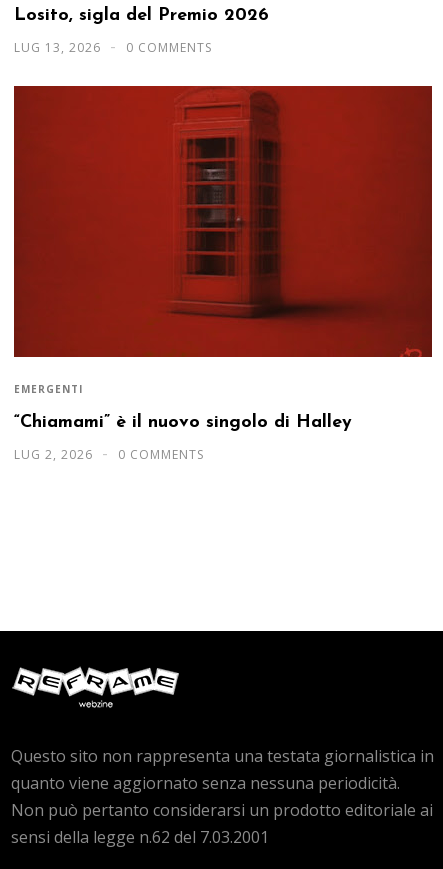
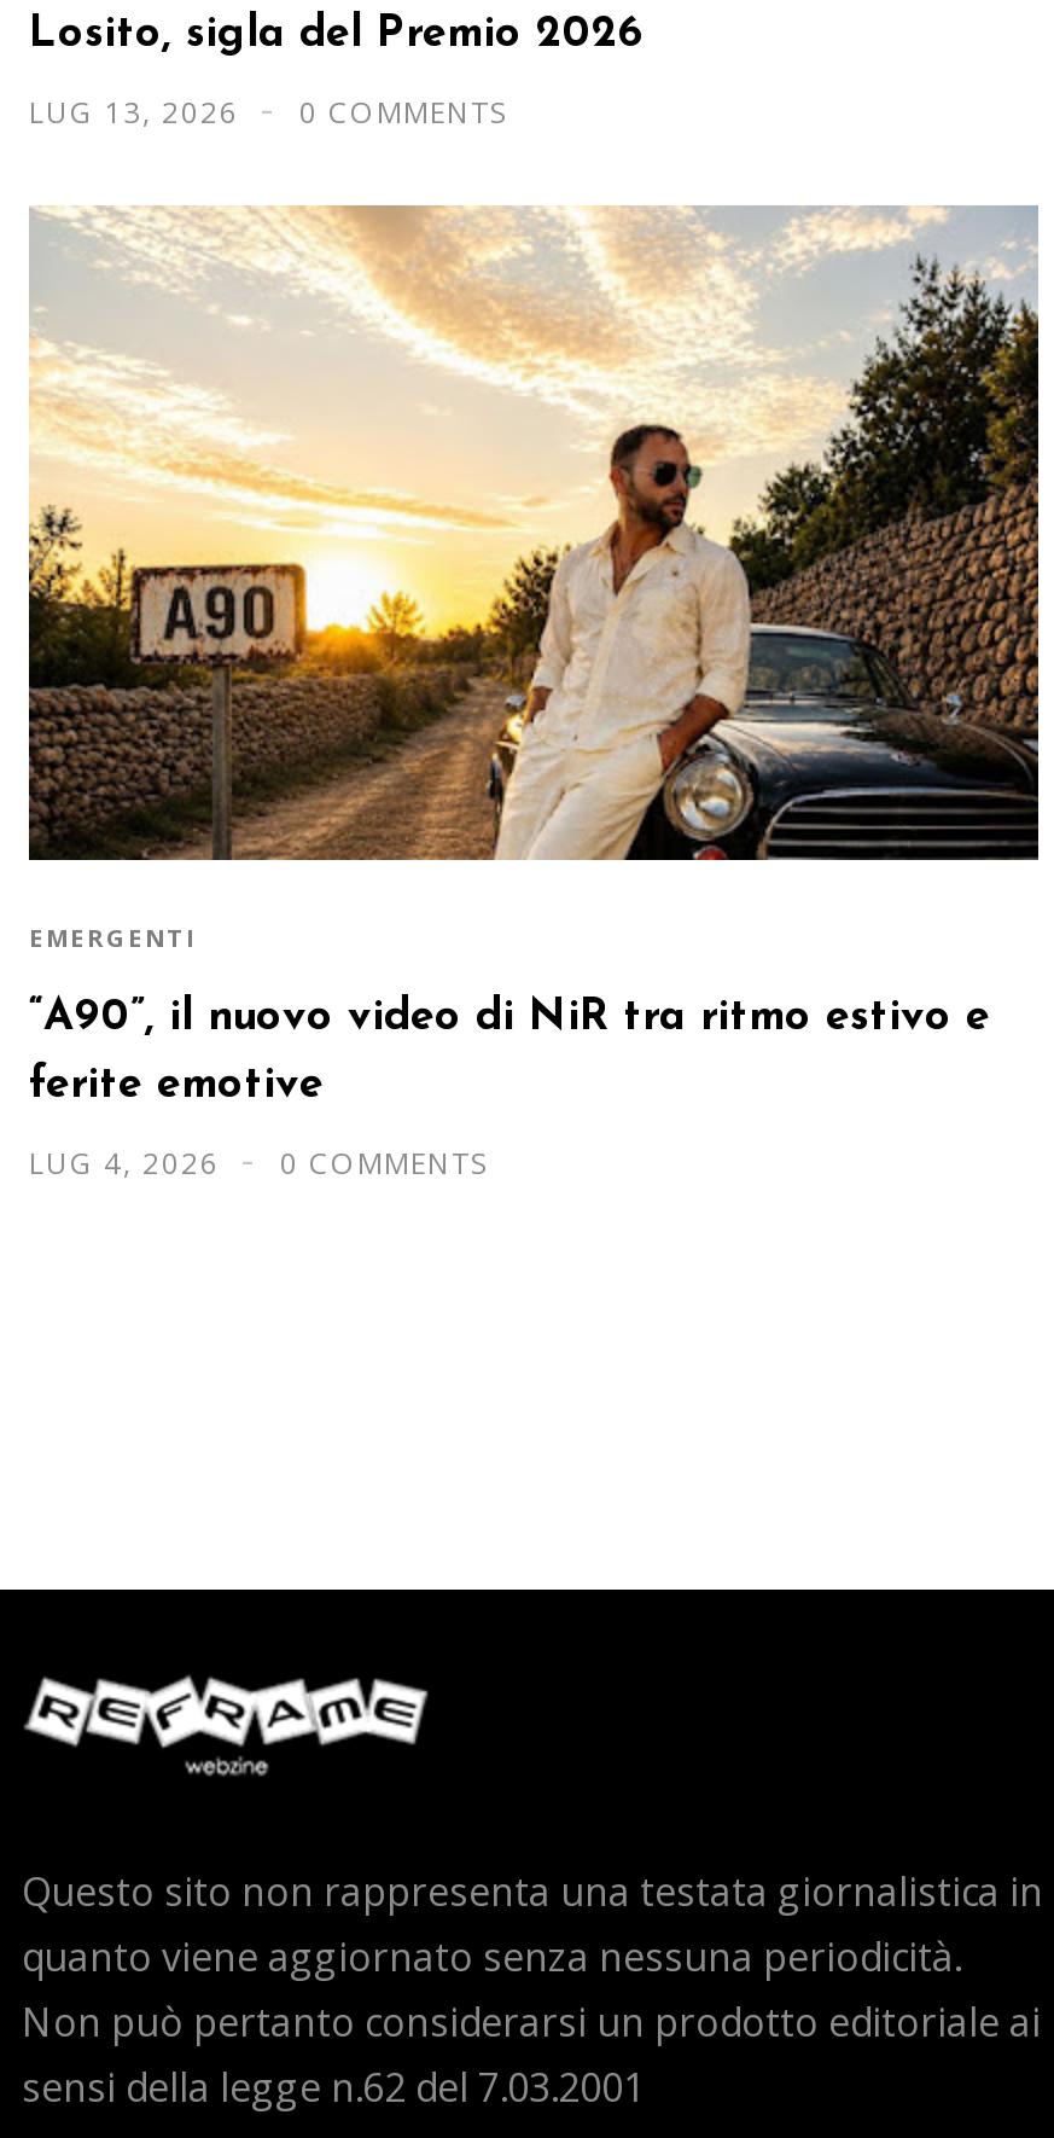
[13,85,433,358] [image] -> [27,205,1041,862] [image]
[14,413,352,463] “Chiamami” è il nuovo singolo di Halley | LUG 2, 2026 -> [29,995,990,1183] “A90”, il nuovo video di NiR tra ritmo estivo e | ferite emotive | LUG 4, 2026

